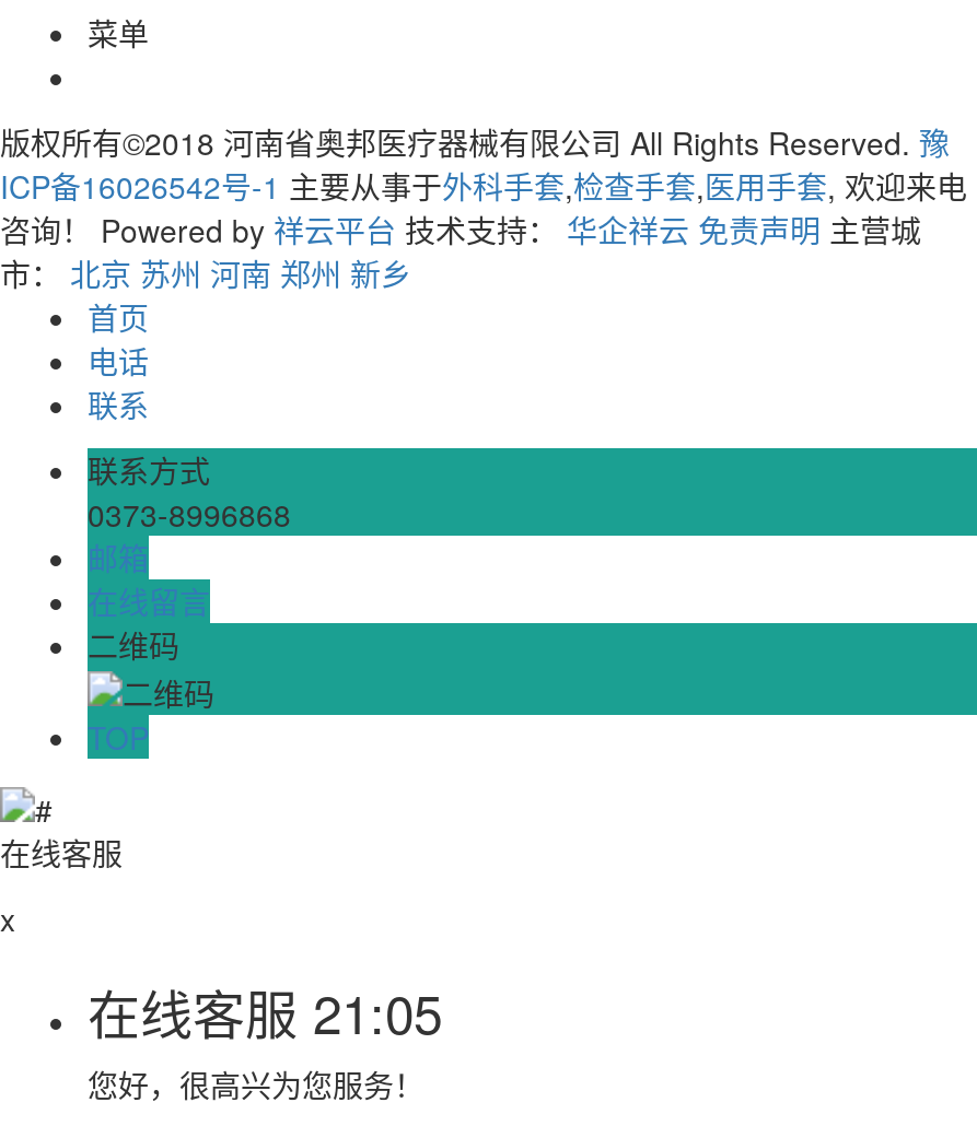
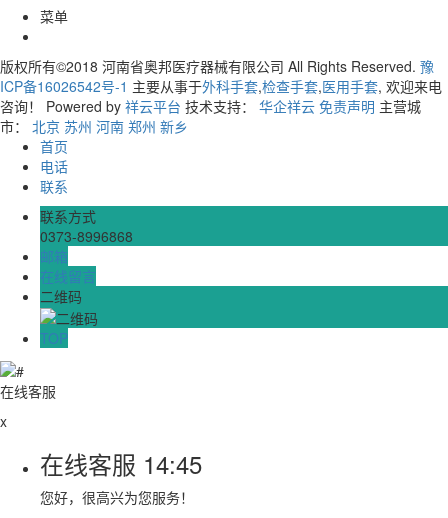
[88,972,442,1049] 在线客服21:05 -> [40,446,202,481] 在线客服14:45

